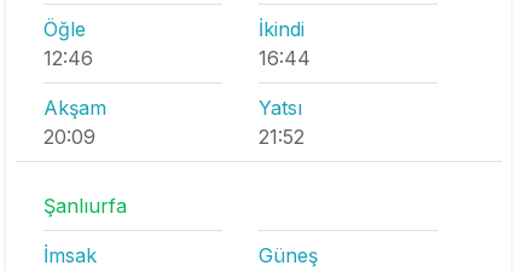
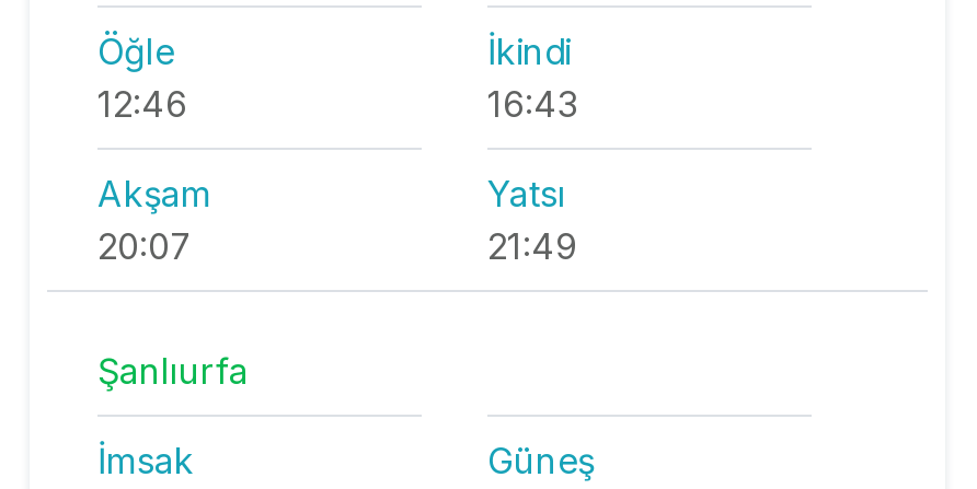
[259,46,311,70] 16:44 -> [487,82,577,126] 16:43
[43,125,95,149] 20:09 -> [97,224,192,268] 20:07
[259,125,304,149] 21:52 -> [487,224,577,268] 21:49

